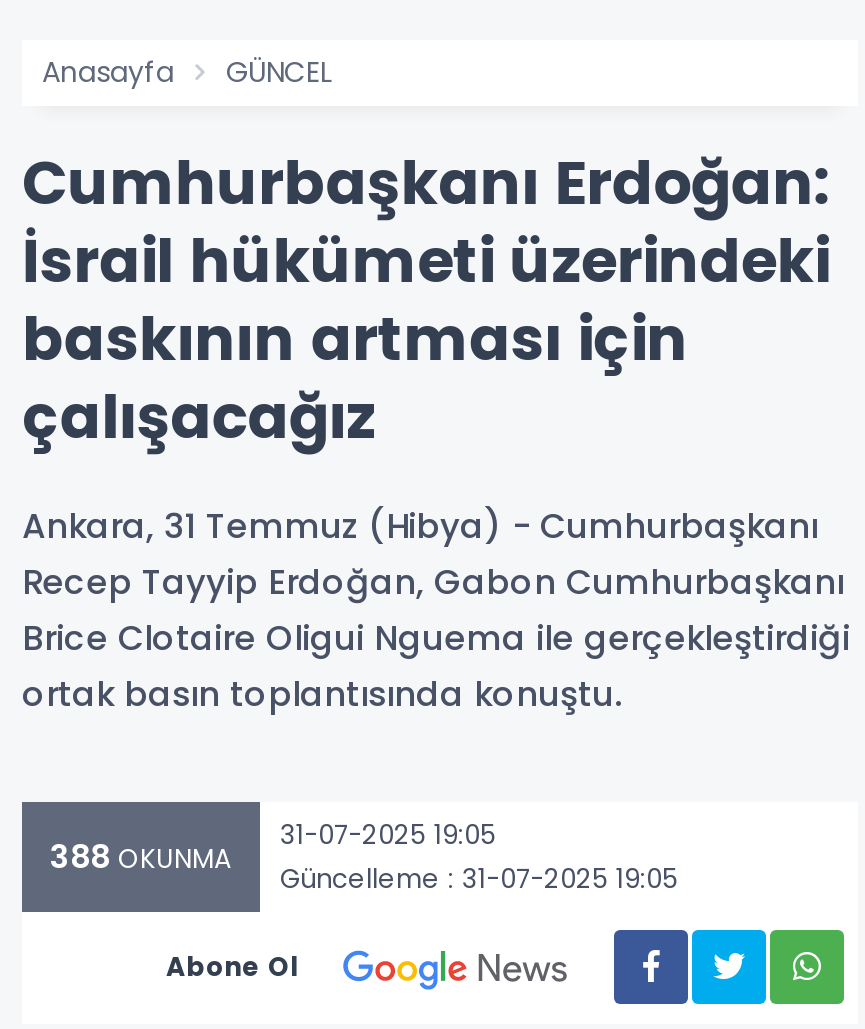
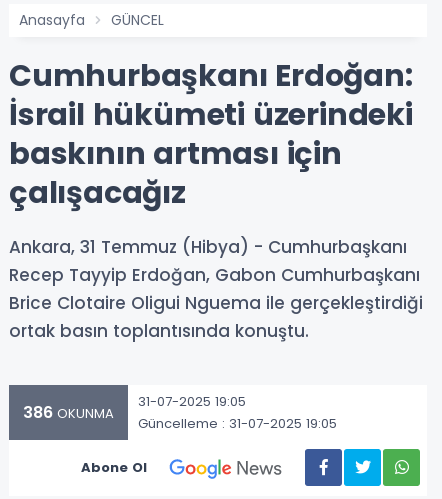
[50,815,678,897] 388 OKUNMA 31-07-2025 19:05 Güncelleme : 31-07-2025 19:05 -> [23,391,337,432] 386 OKUNMA 31-07-2025 19:05 Güncelleme : 31-07-2025 19:05

